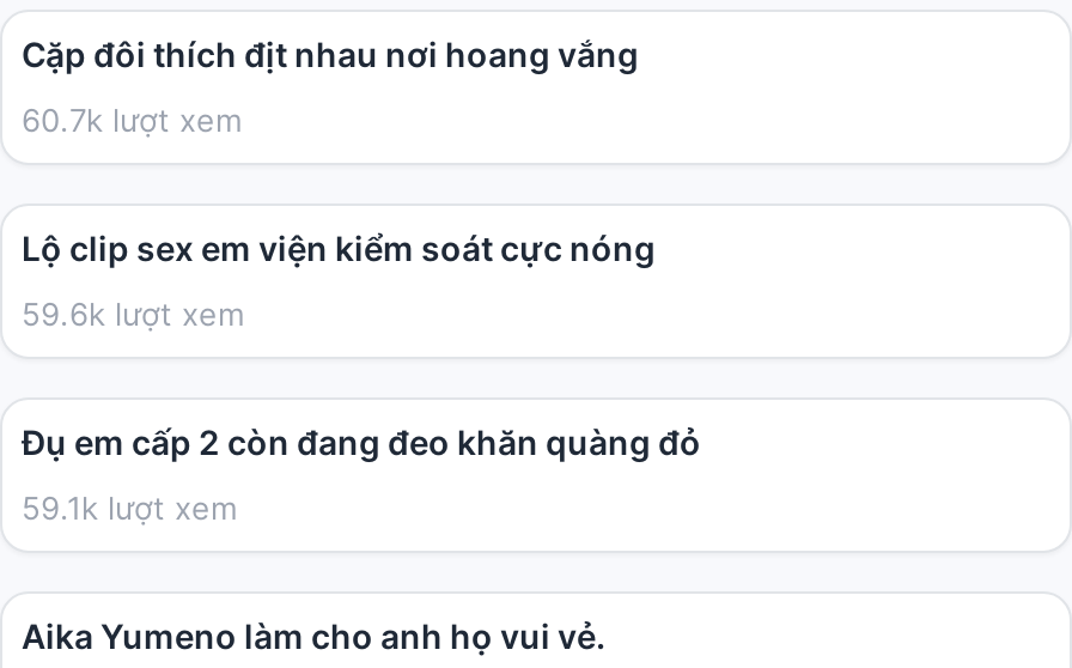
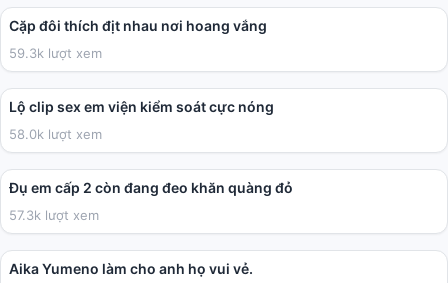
[22,101,242,139] 60.7k lượt xem -> [9,45,102,61] 59.3k lượt xem
[22,294,244,333] 59.6k lượt xem -> [9,126,102,142] 58.0k lượt xem
[22,488,237,527] 59.1k lượt xem -> [9,207,99,223] 57.3k lượt xem

